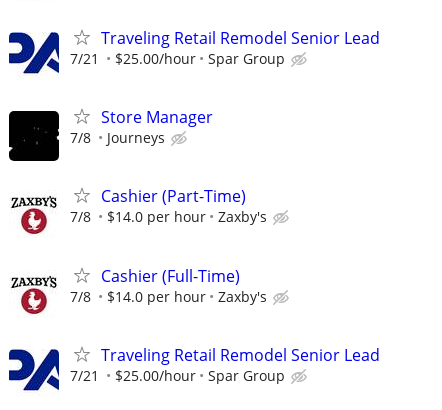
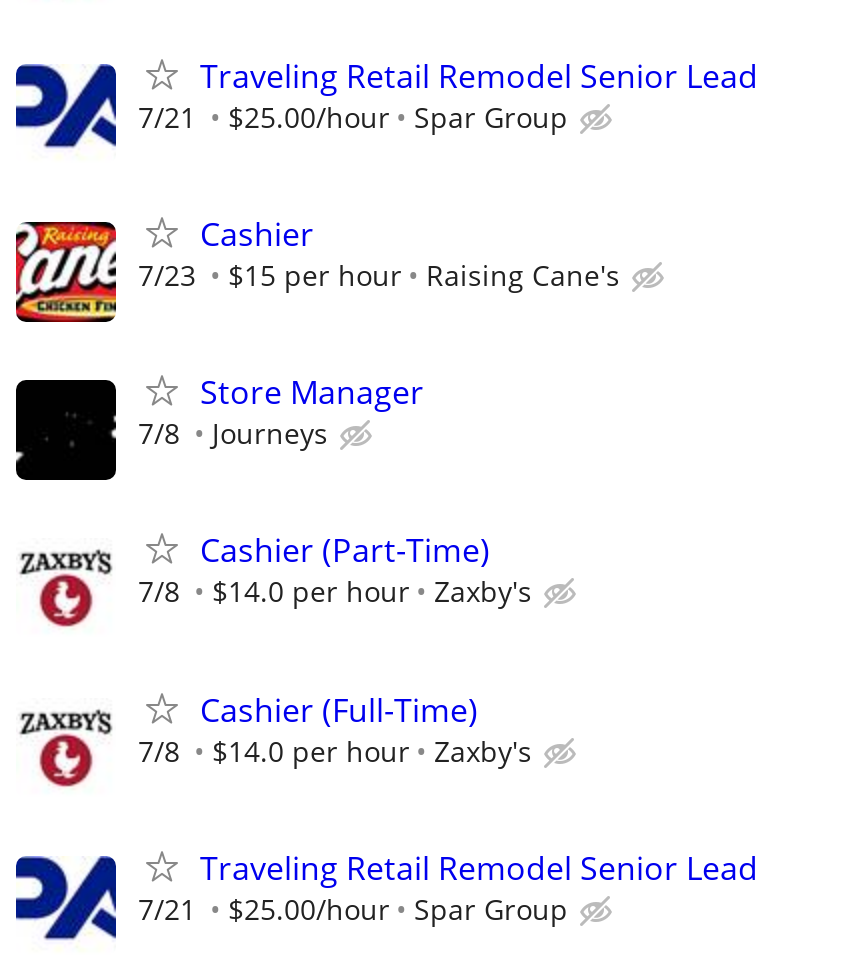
none -> [14,212,620,324] [image] | Cashier | 7/23 | $15 per hour | Raising Cane's

